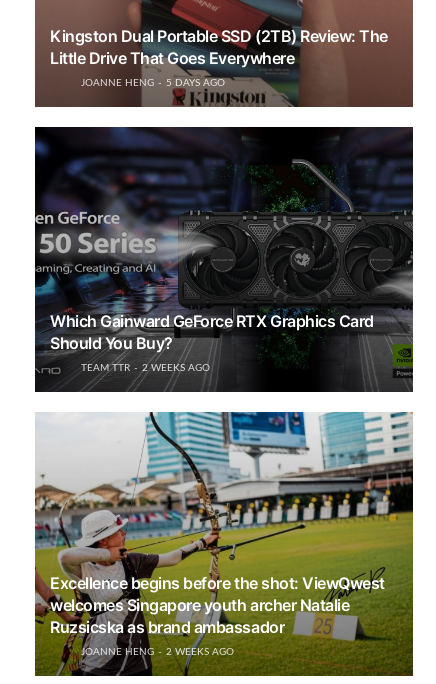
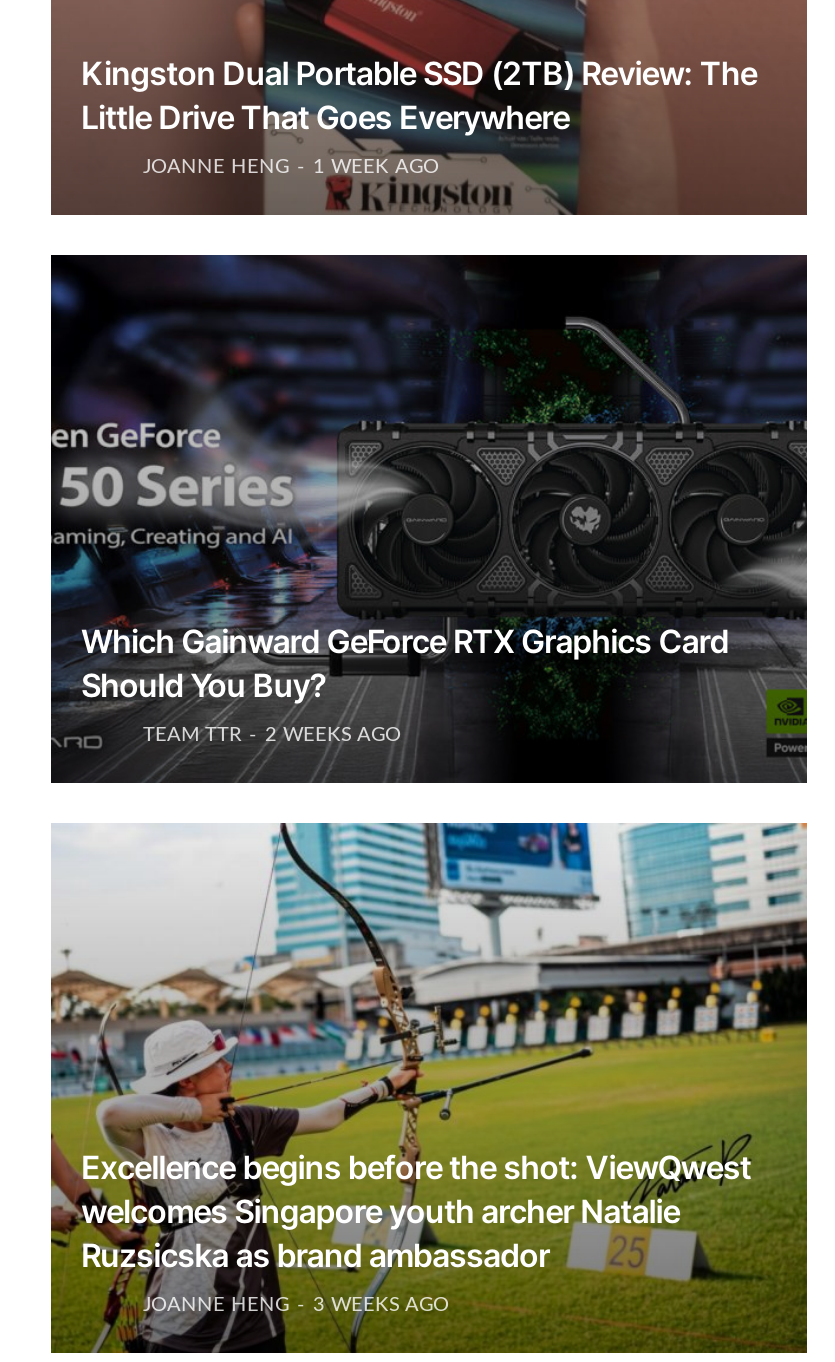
[81,78,225,88] JOANNE HENG 5 DAYS AGO -> [143,156,439,176] JOANNE HENG 1 WEEK AGO
[81,647,234,657] JOANNE HENG 2 WEEKS AGO -> [143,1295,449,1315] JOANNE HENG 3 WEEKS AGO

